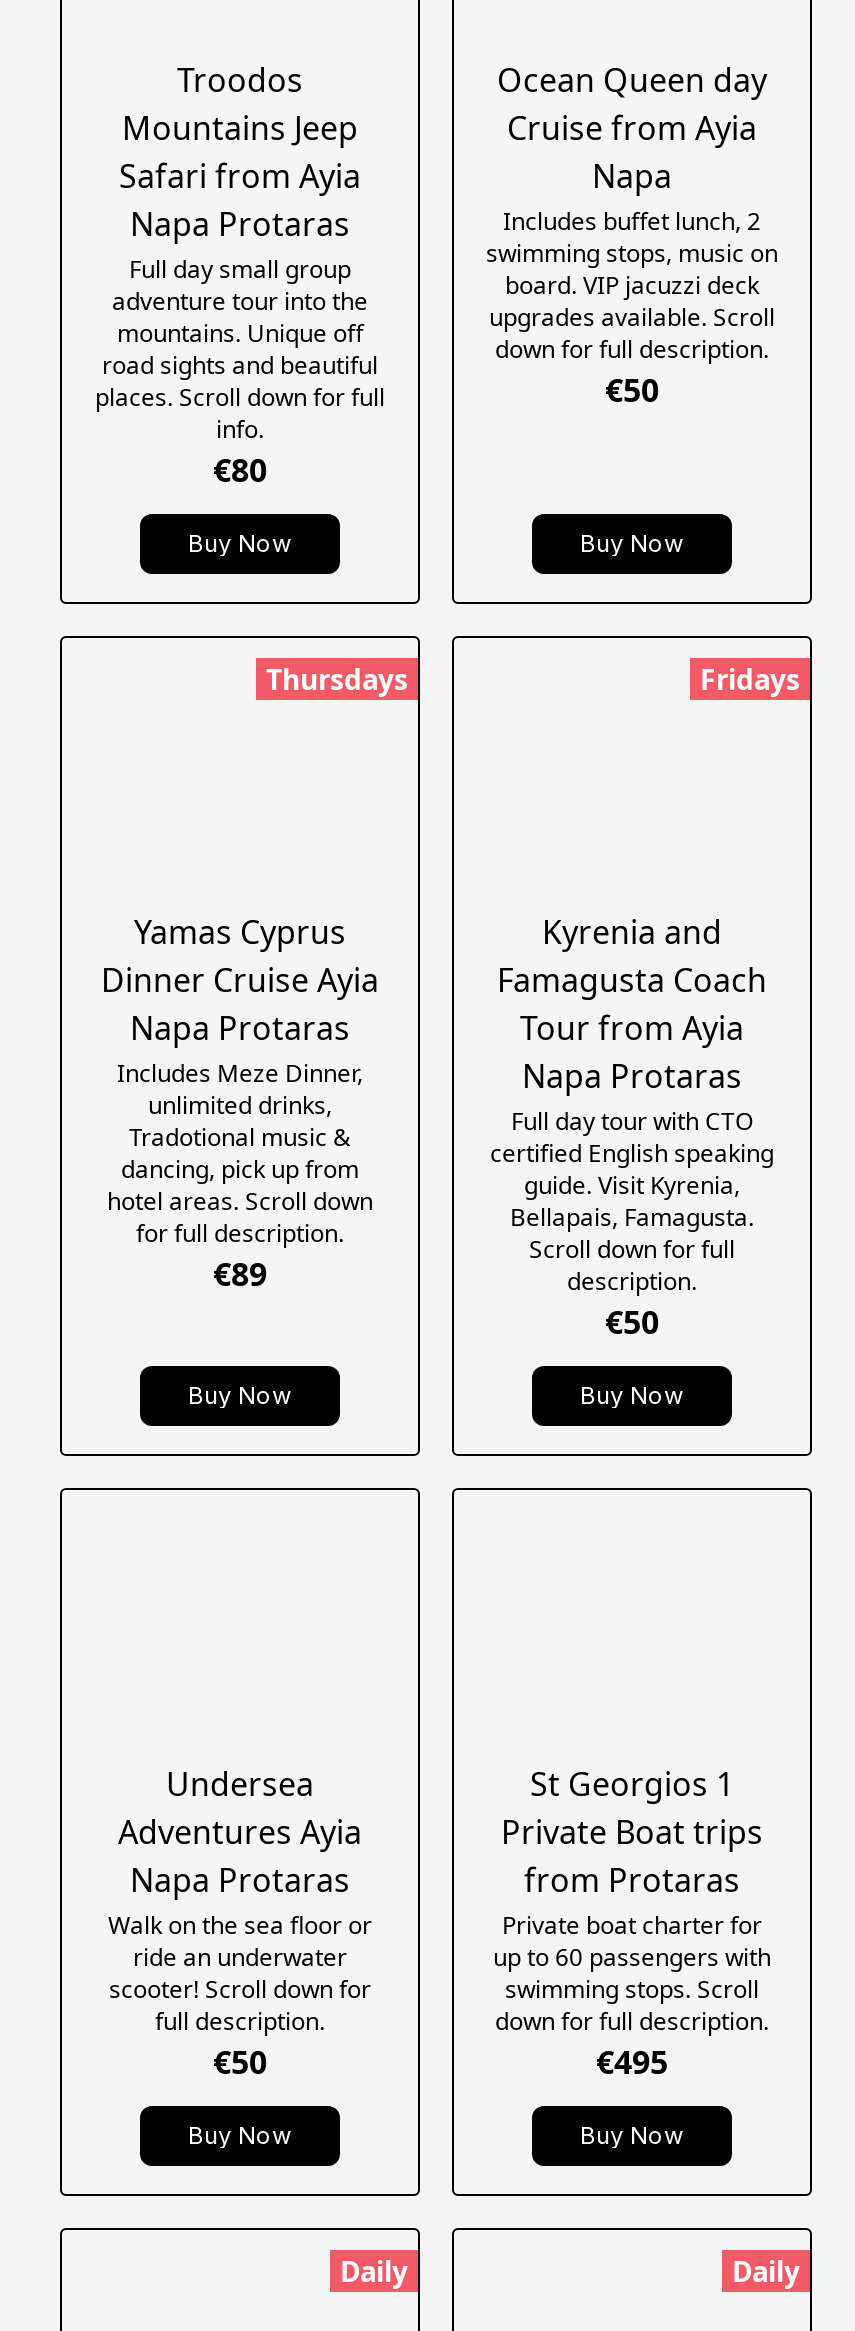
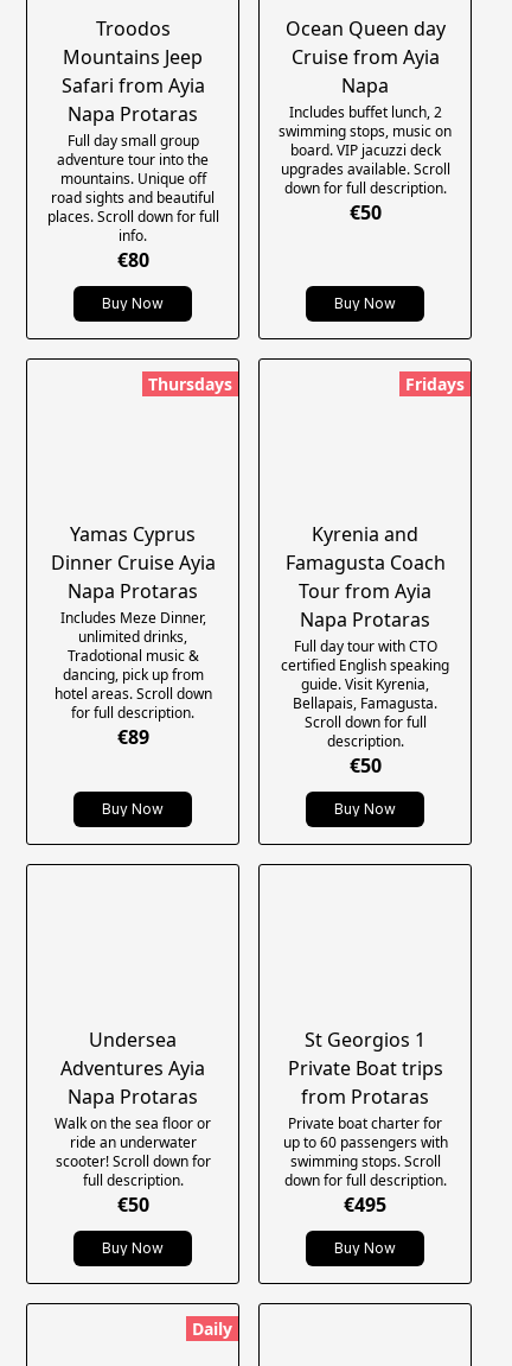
[732,2252,800,2290] Daily -> none

